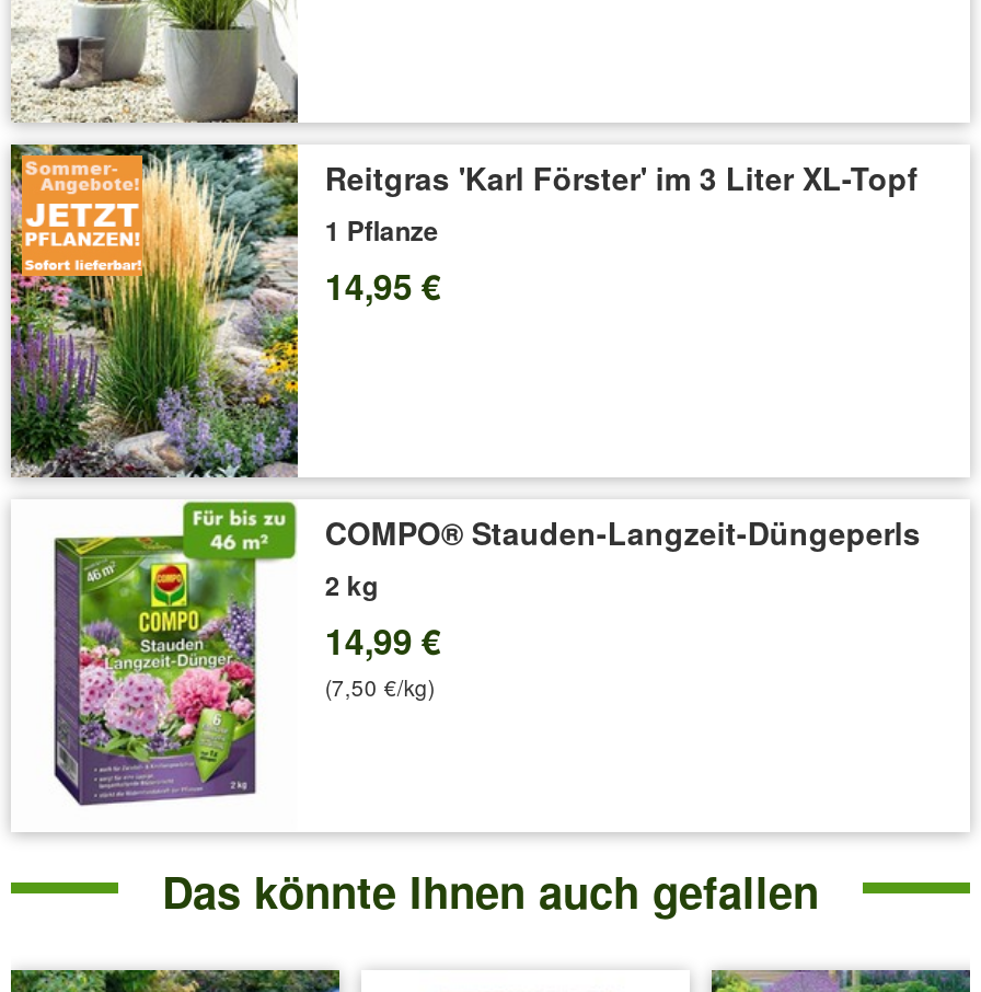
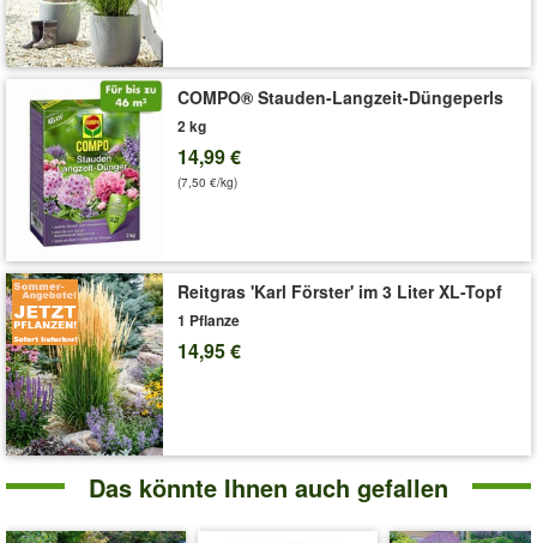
moved [9,142,918,480] -> [5,272,503,457]: [image] | Reitgras 'Karl Förster' im 3 Liter XL-Topf | 1 Pflanze | 14,95 €
moved [46,499,921,810] -> [25,79,504,249]: [image] | COMPO® Stauden-Langzeit-Düngeperls | 2 kg | 14,99 € | (7,50 €/kg)

